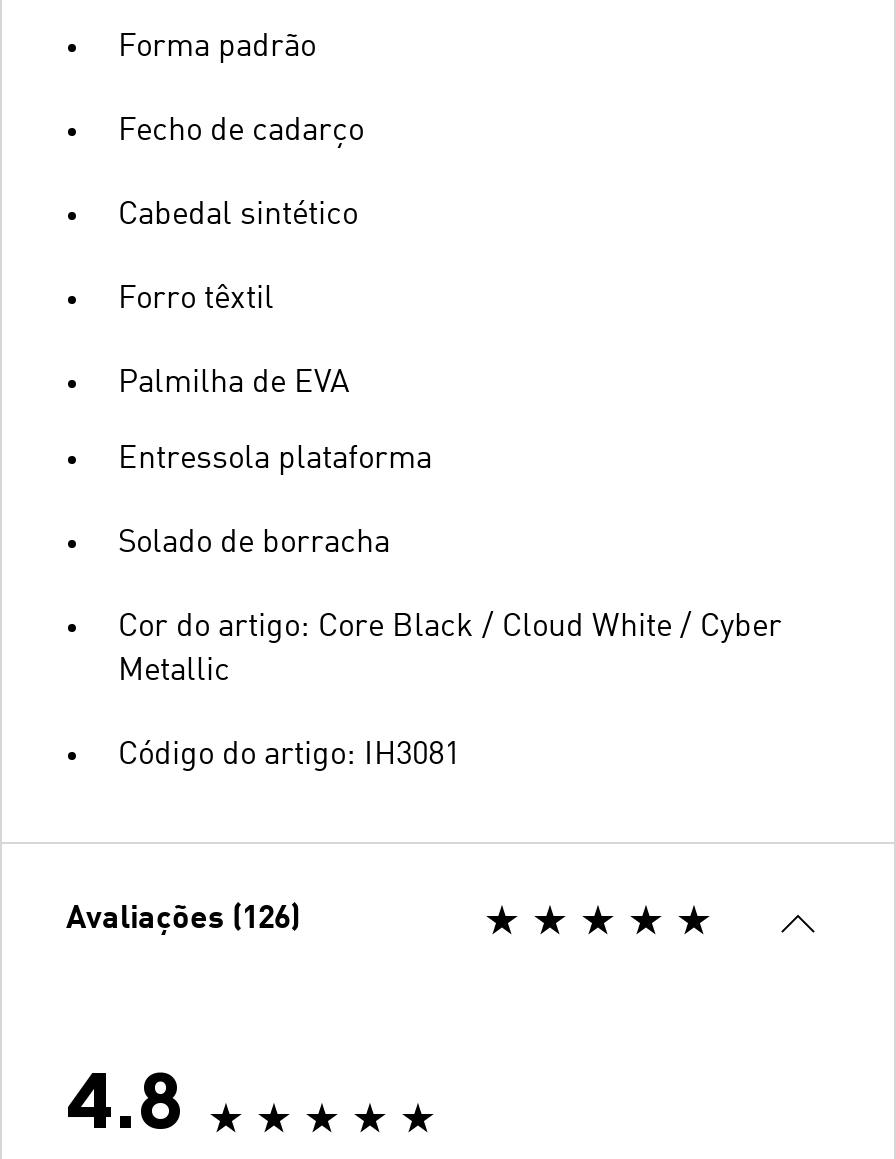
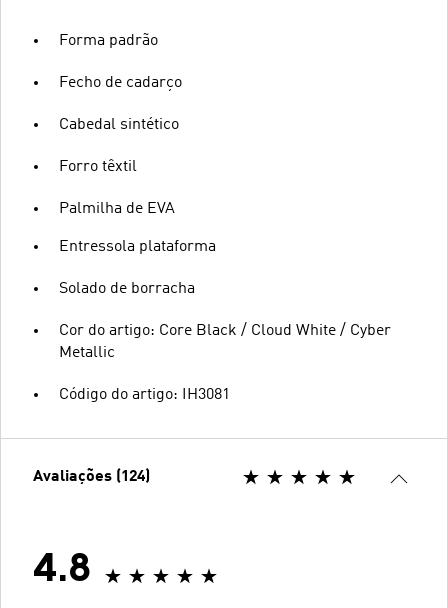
[66,904,300,936] Avaliações (126) -> [33,469,150,485] Avaliações (124)

